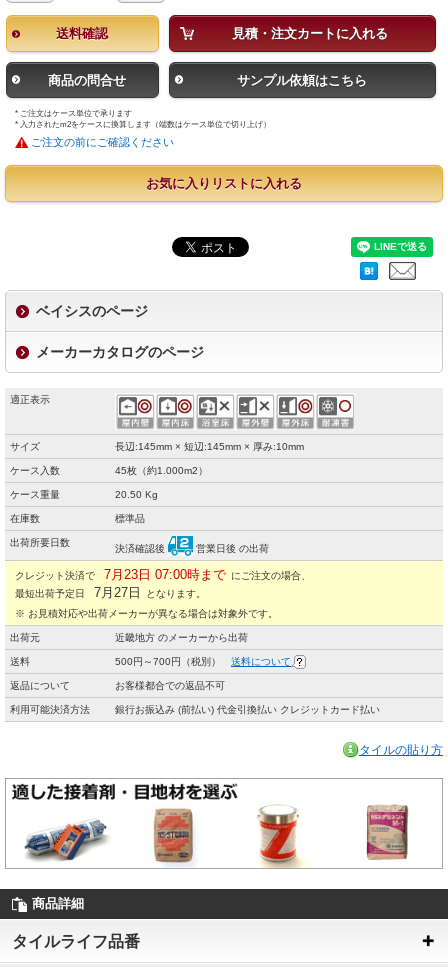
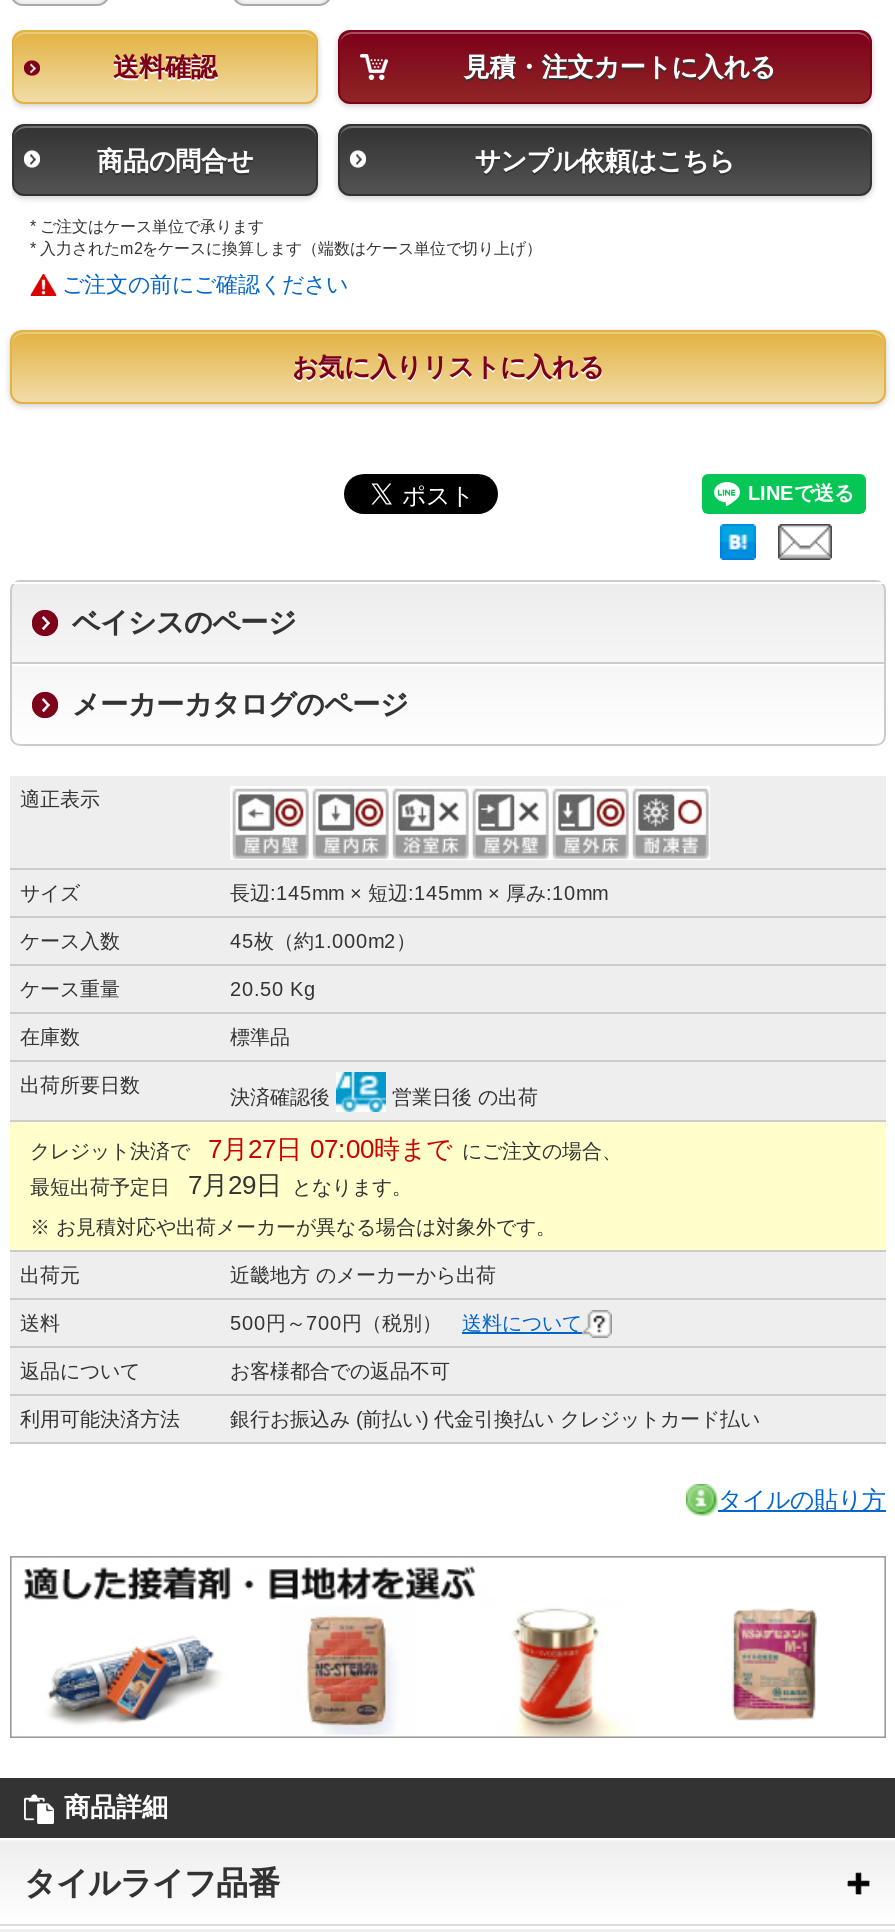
[5,566,311,581] クレジット決済で 7月23日 07:00時まで にご注文の場合、 -> [10,1133,622,1163] クレジット決済で 7月27日 07:00時まで にご注文の場合、
[5,584,206,599] 最短出荷予定日 7月27日 となります。 -> [10,1169,412,1199] 最短出荷予定日 7月29日 となります。

